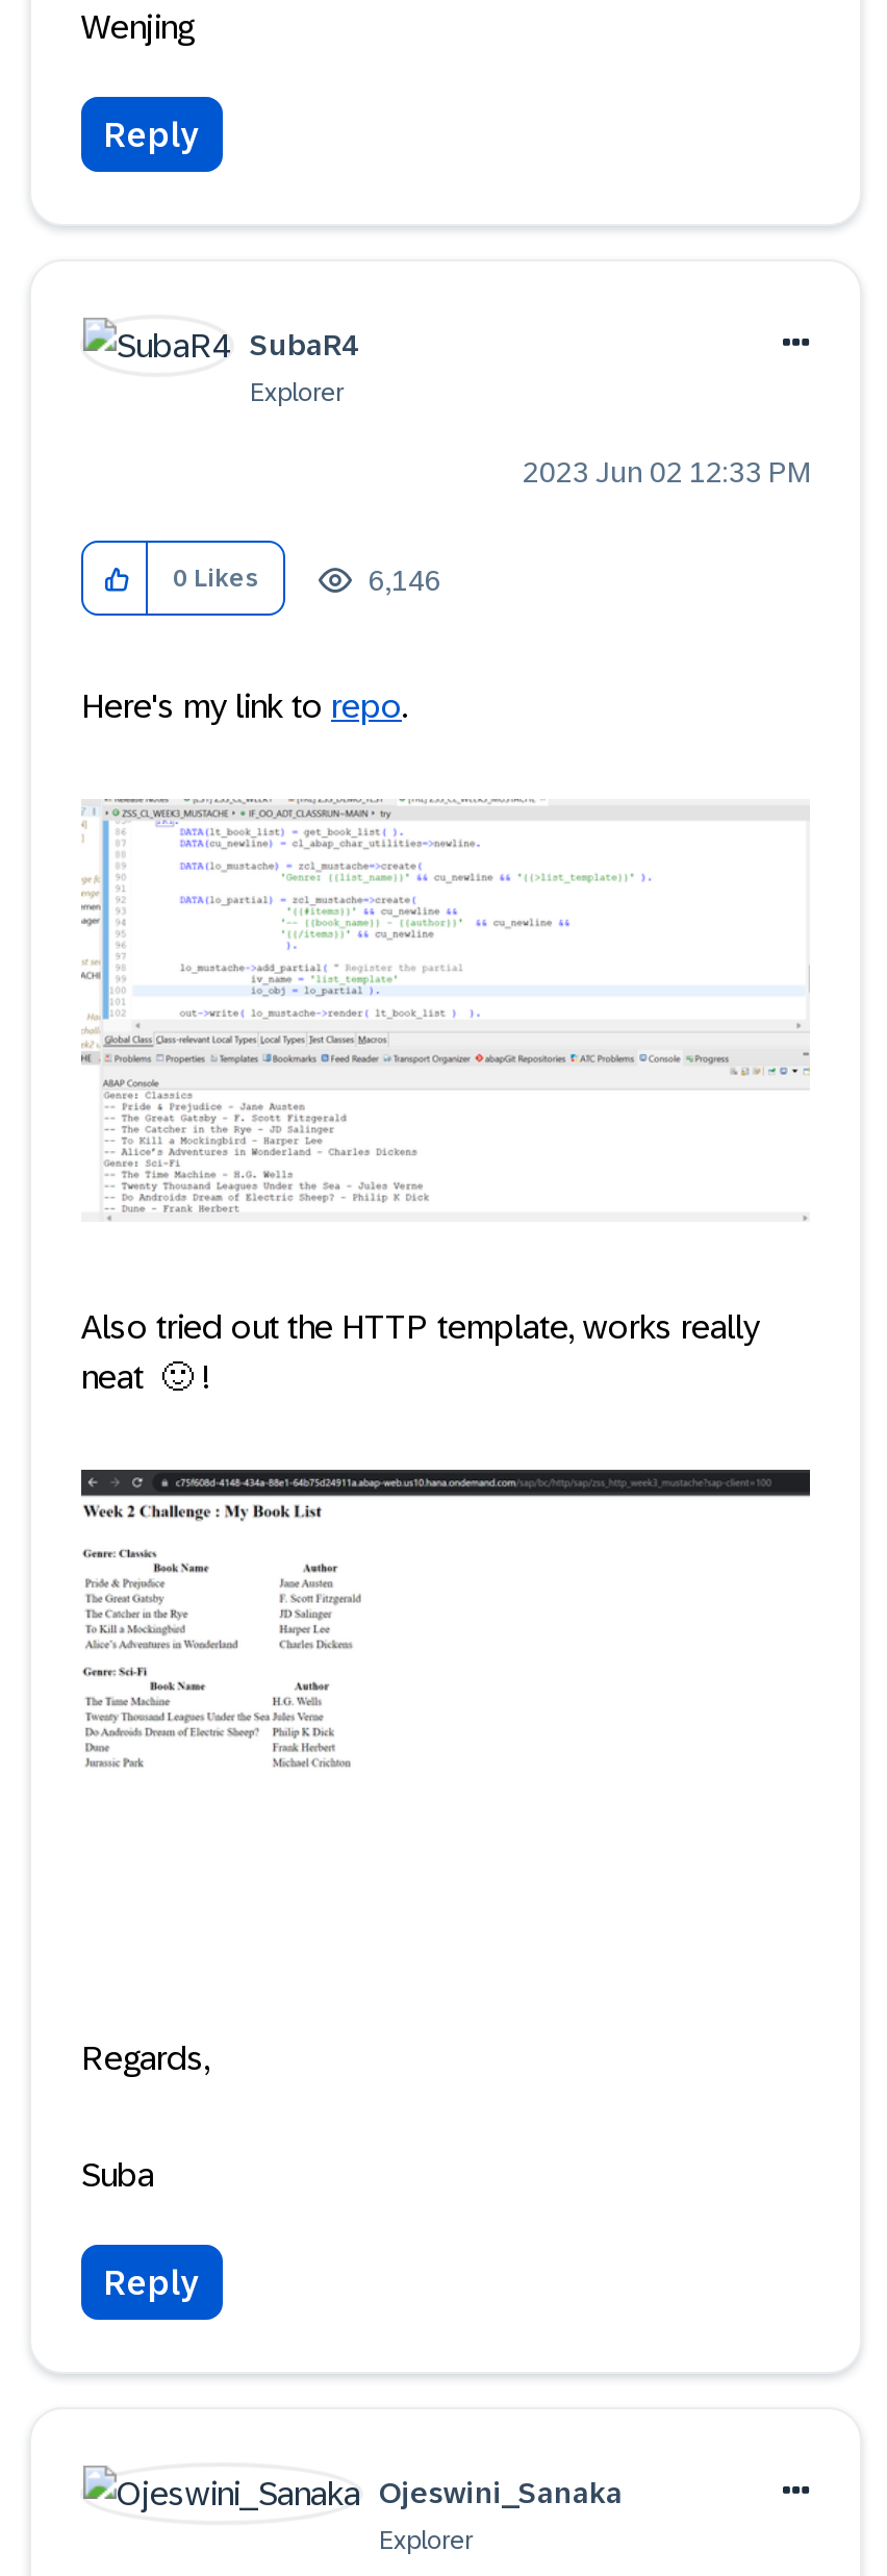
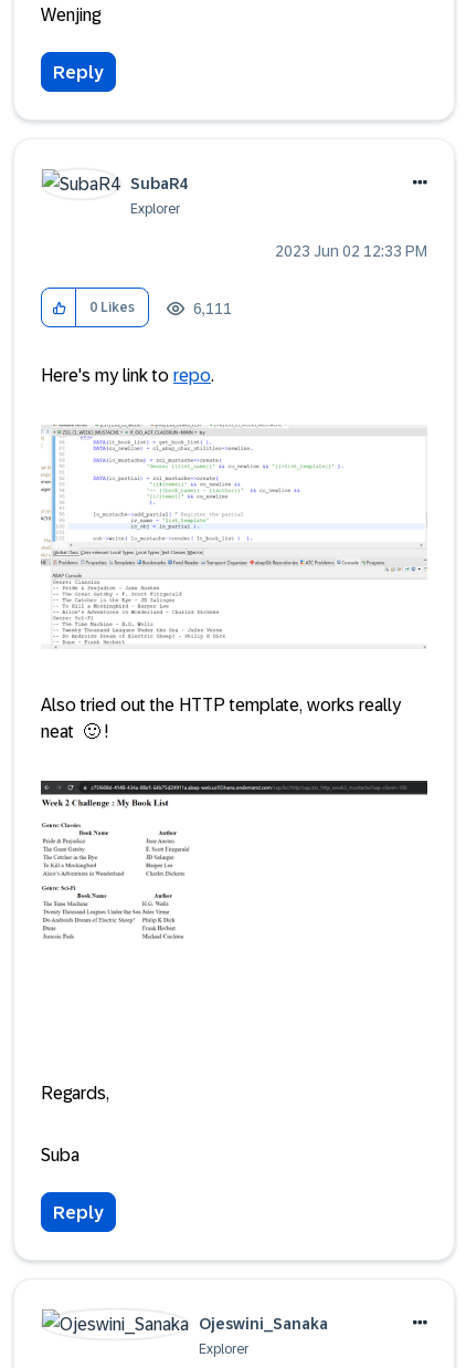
[369,563,441,596] 6,146 -> [193,299,232,317] 6,111

